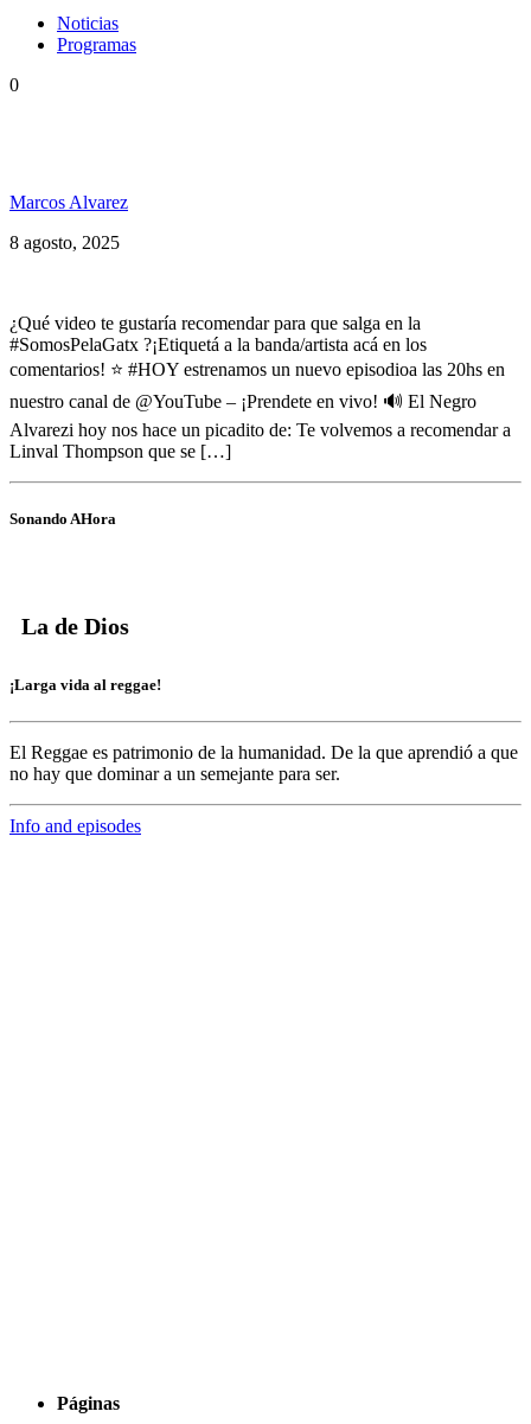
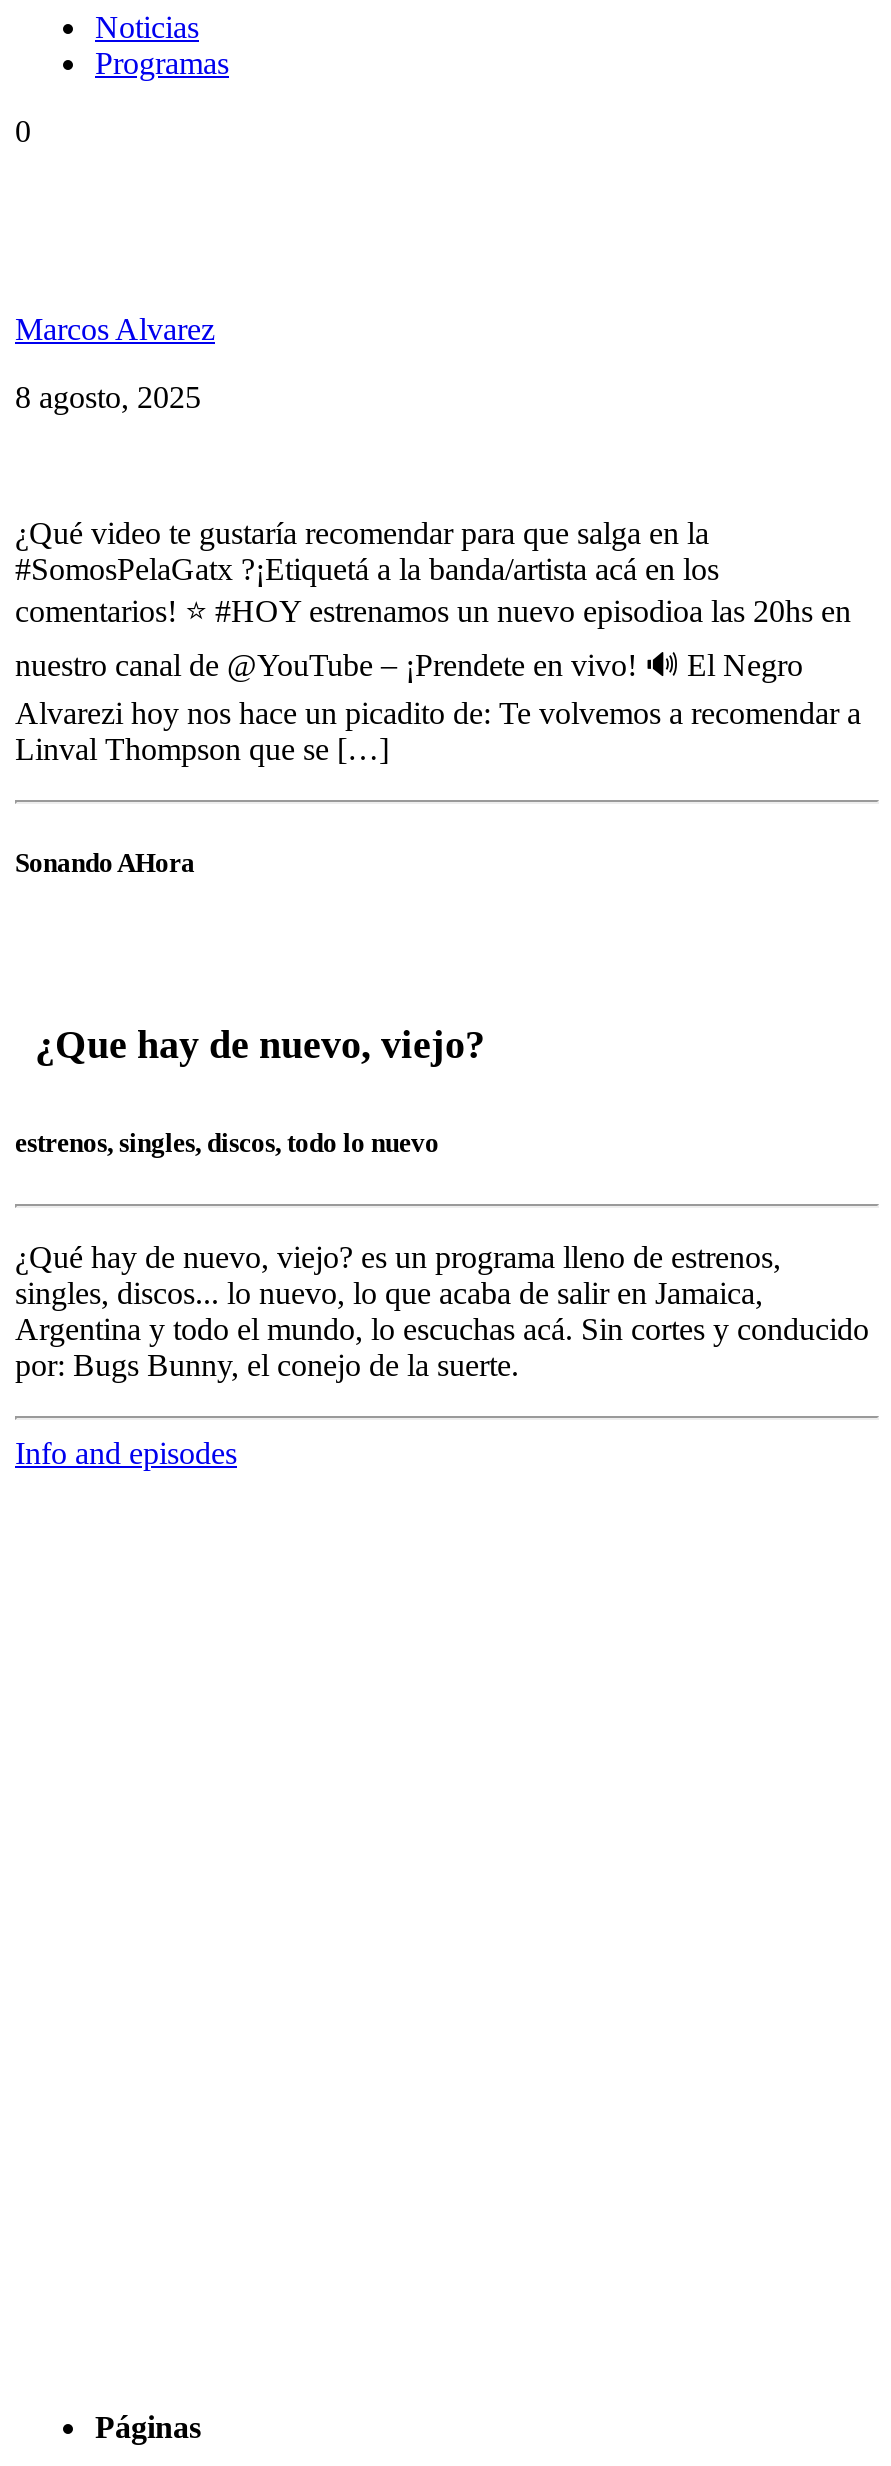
[21,613,129,639] La de Dios -> [35,1021,485,1065] ¿Que hay de nuevo, viejo?
[9,676,161,693] ¡Larga vida al reggae! -> [15,1128,439,1158] estrenos, singles, discos, todo lo nuevo
[9,742,518,784] El Reggae es patrimonio de la humanidad. De la que aprendió a que | no hay que dominar a un semejante para ser. -> [15,1240,869,1382] ¿Qué hay de nuevo, viejo? es un programa lleno de estrenos, | singles, discos... lo nuevo, lo que acaba de salir en Jamaica, | Argentina y todo el mundo, lo escuchas acá. Sin cortes y conducido | por: Bugs Bunny, el conejo de la suerte.

